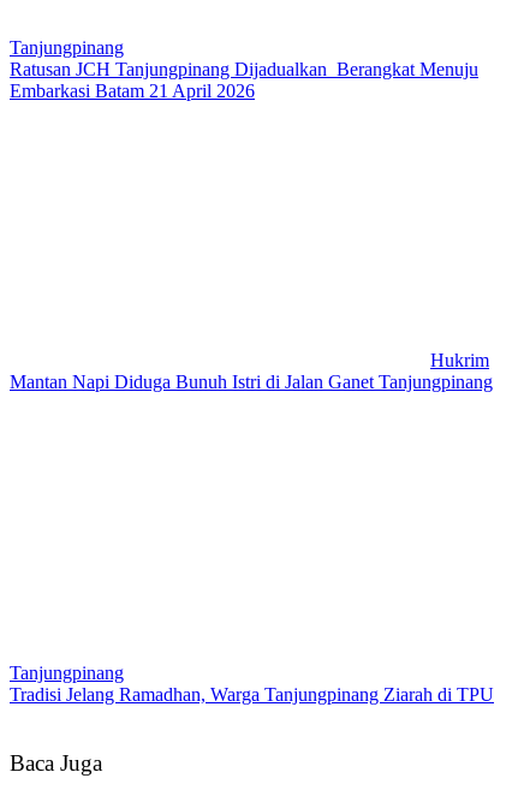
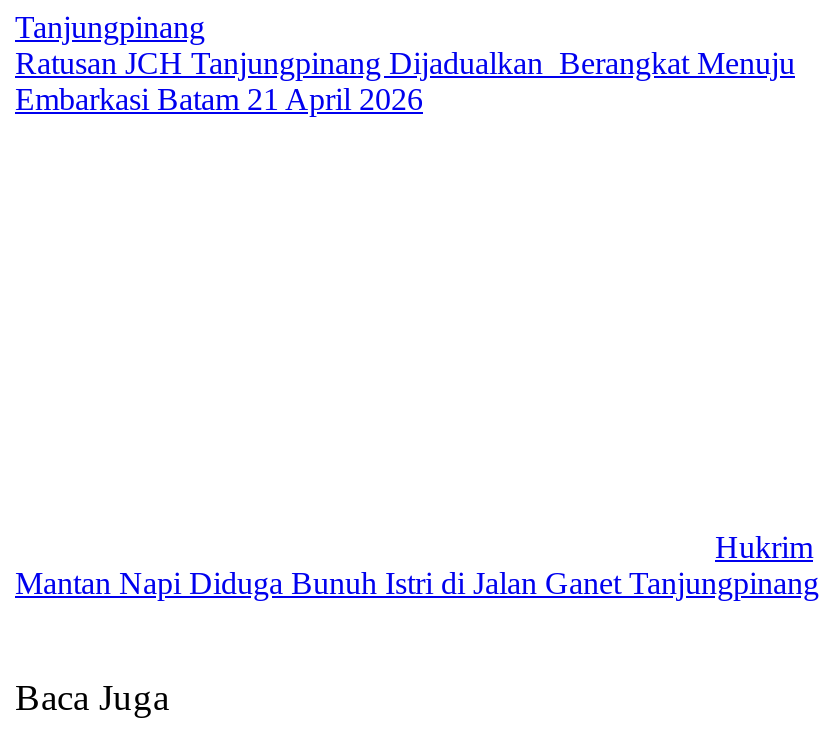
[10,662,494,704] Tanjungpinang | Tradisi Jelang Ramadhan, Warga Tanjungpinang Ziarah di TPU -> none

